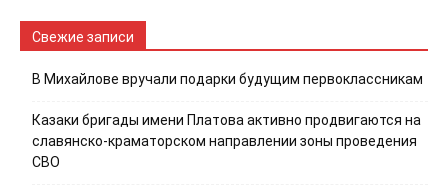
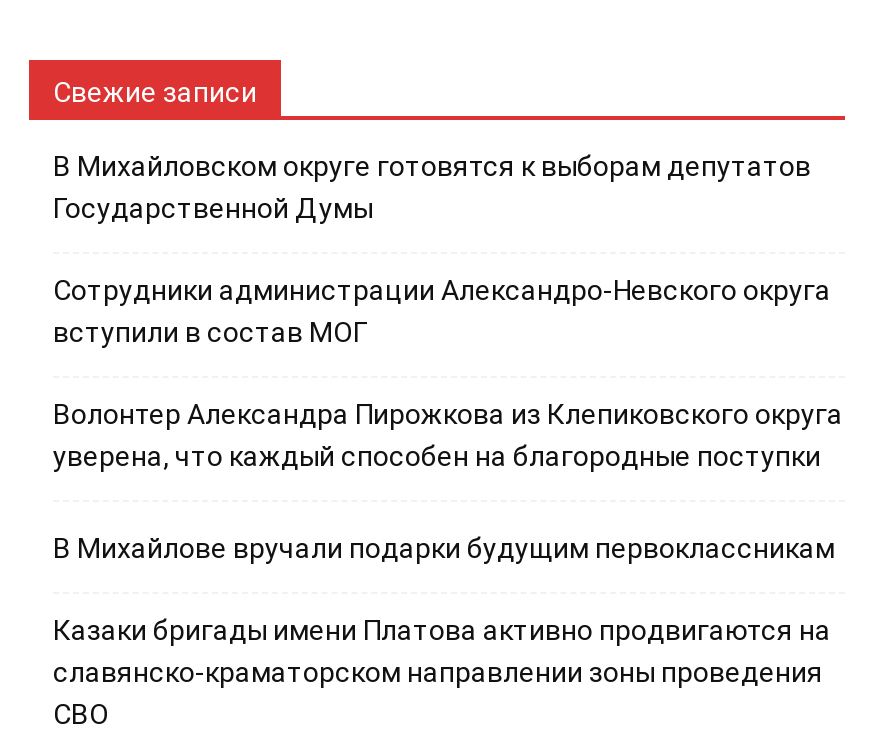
none -> [53,151,843,473] В Михайловском округе готовятся к выборам депутатов | Государственной Думы | Сотрудники администрации Александро-Невского округа | вступили в состав МОГ | Волонтер Александра Пирожкова из Клепиковского округа | уверена, что каждый способен на благородные поступки

